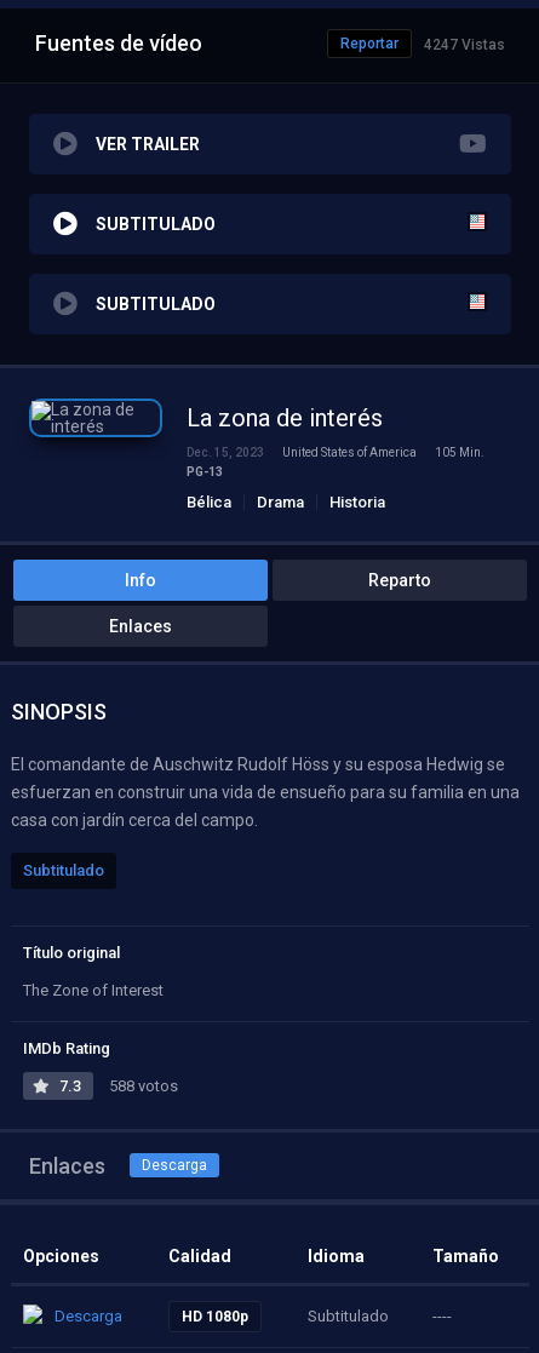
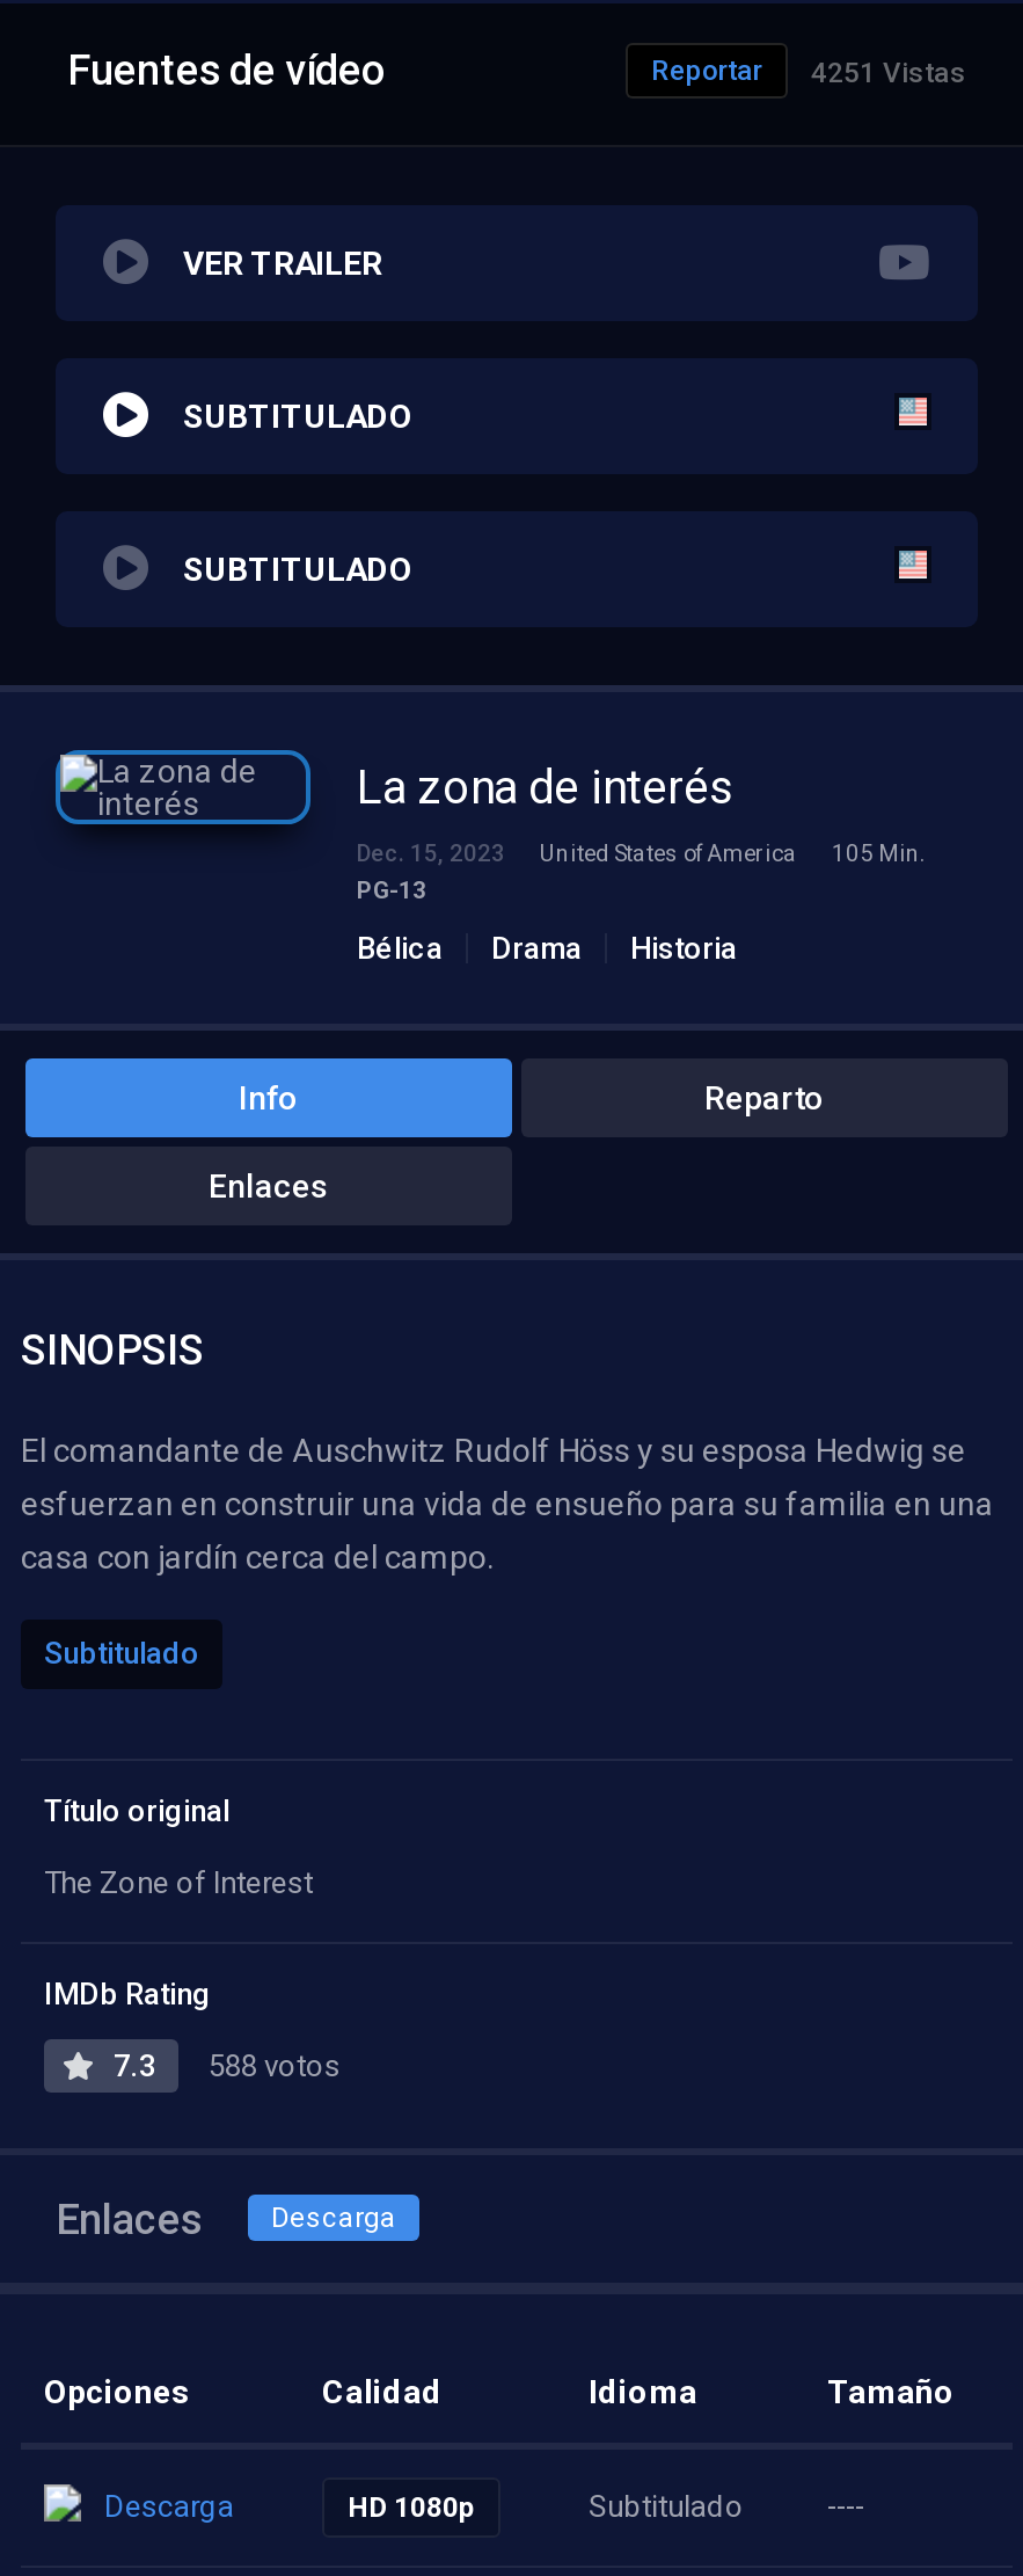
[340,35,505,54] Reportar 4247 Vistas -> [651,55,966,90] Reportar 4251 Vistas

